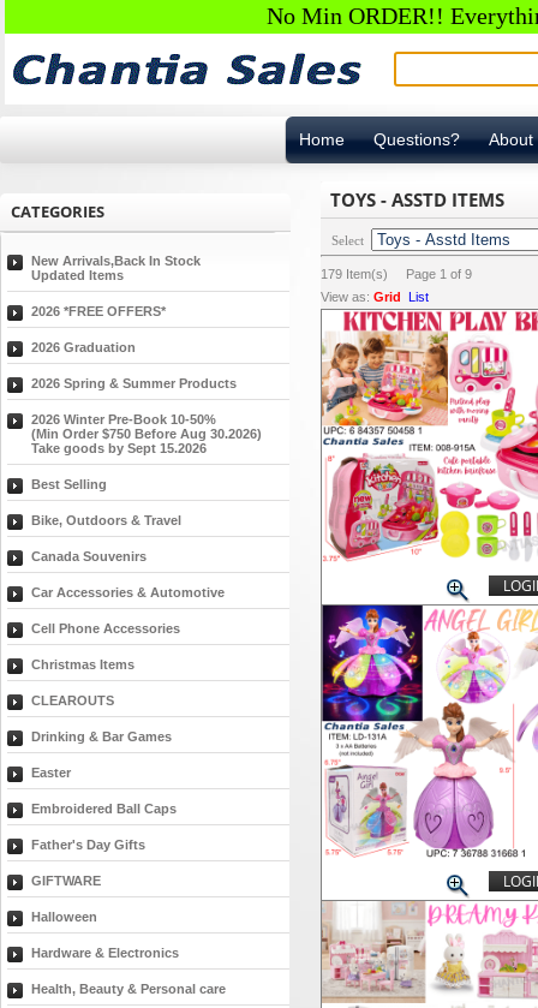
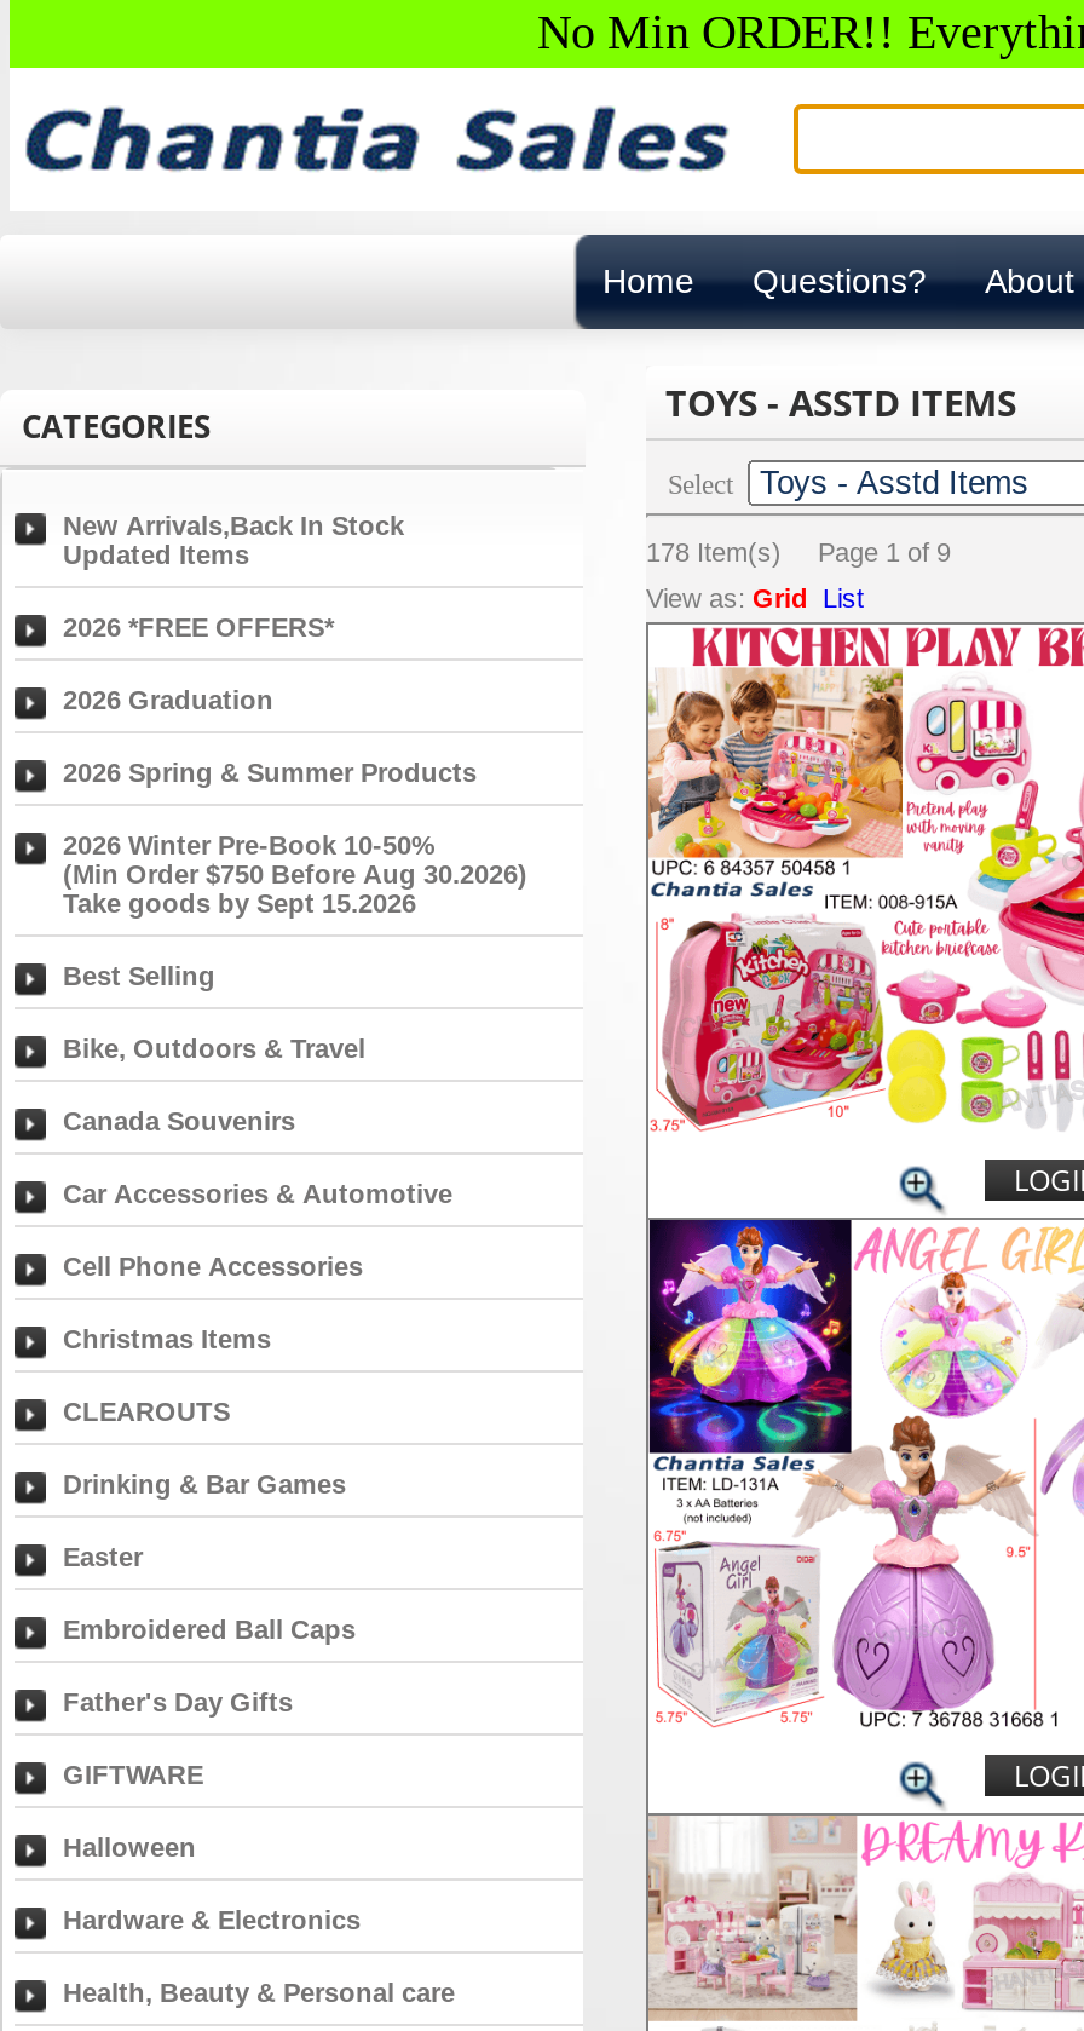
[321,267,472,281] 179 Item(s) Page 1 of 9 -> [646,537,951,566] 178 Item(s) Page 1 of 9

